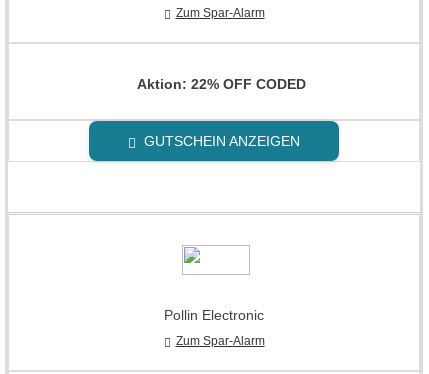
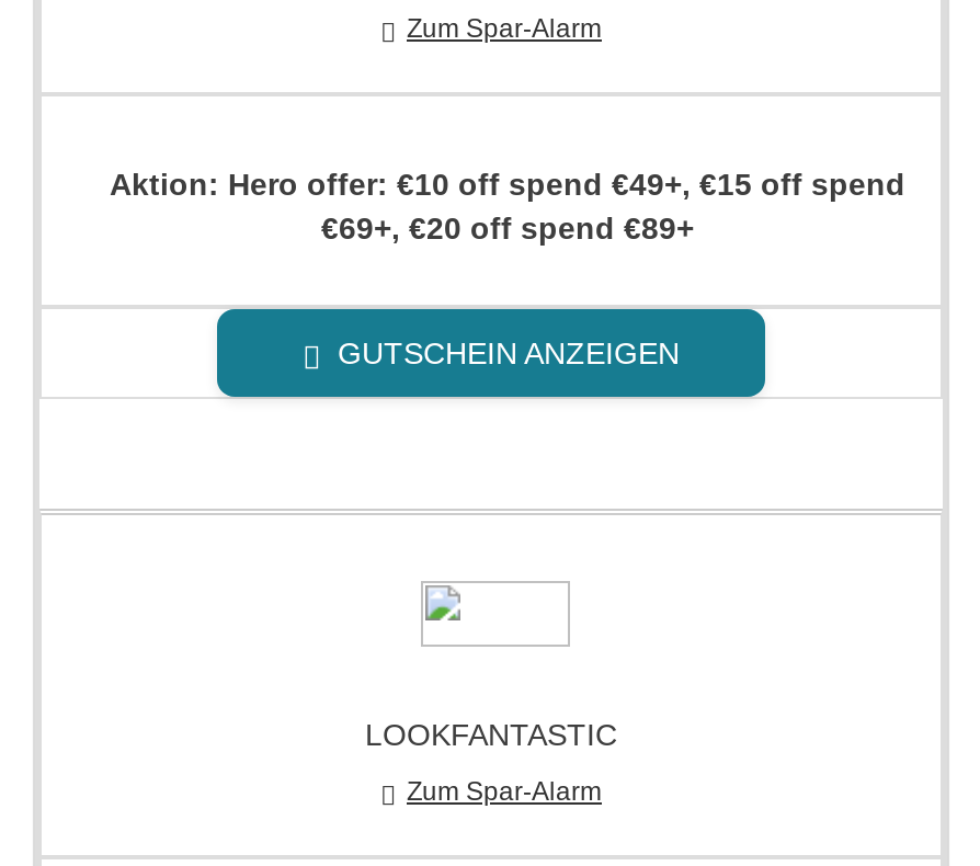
[137,76,306,92] Aktion: 22% OFF CODED -> [110,167,905,246] Aktion: Hero offer: €10 off spend €49+, €15 off spend | €69+, €20 off spend €89+
[164,307,264,323] Pollin Electronic -> [365,717,617,752] LOOKFANTASTIC

